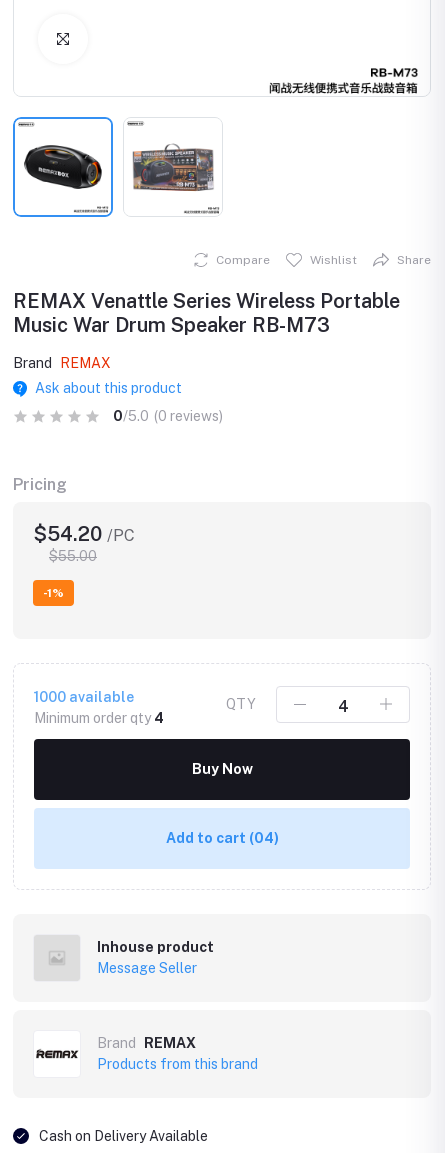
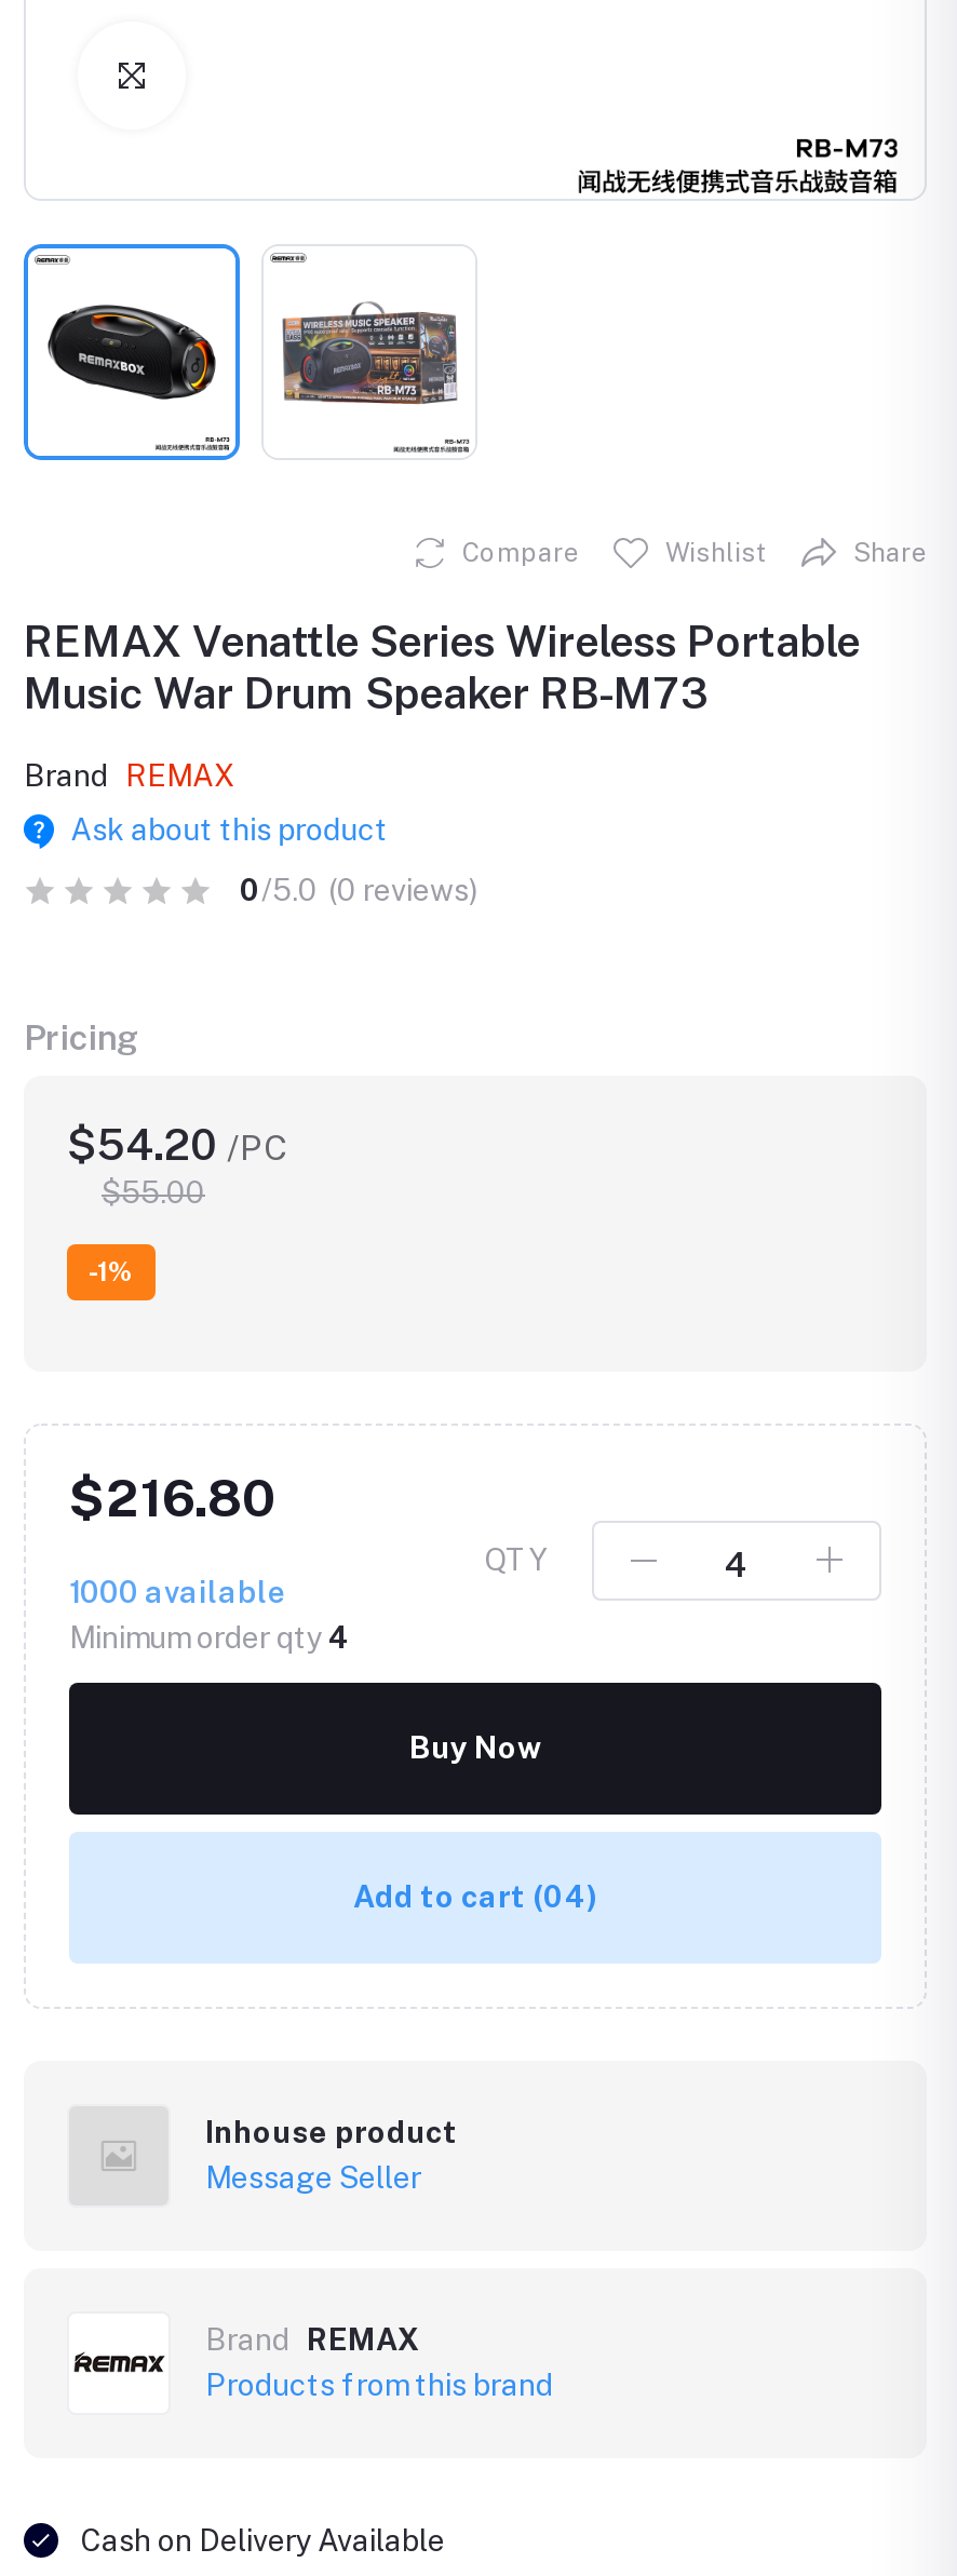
none -> [69,1467,274,1527] $216.80

